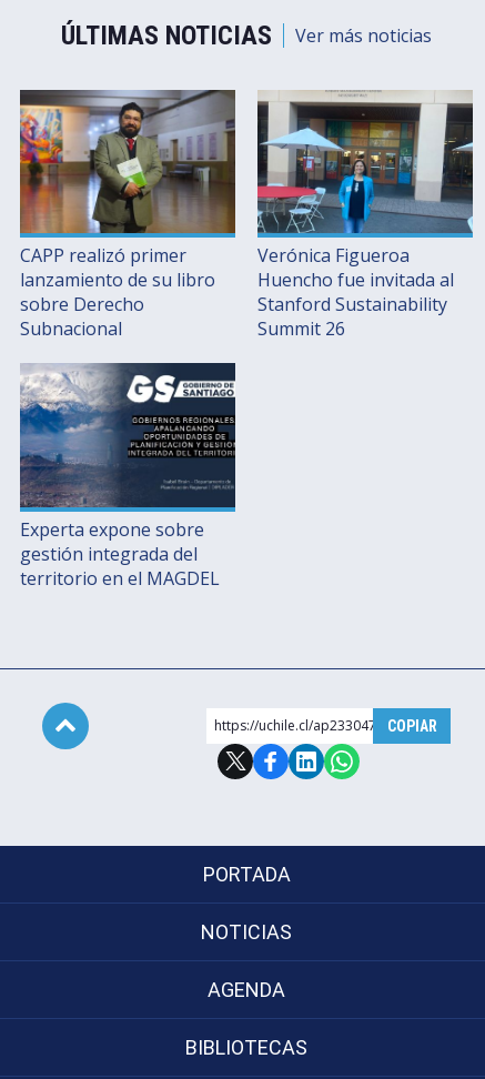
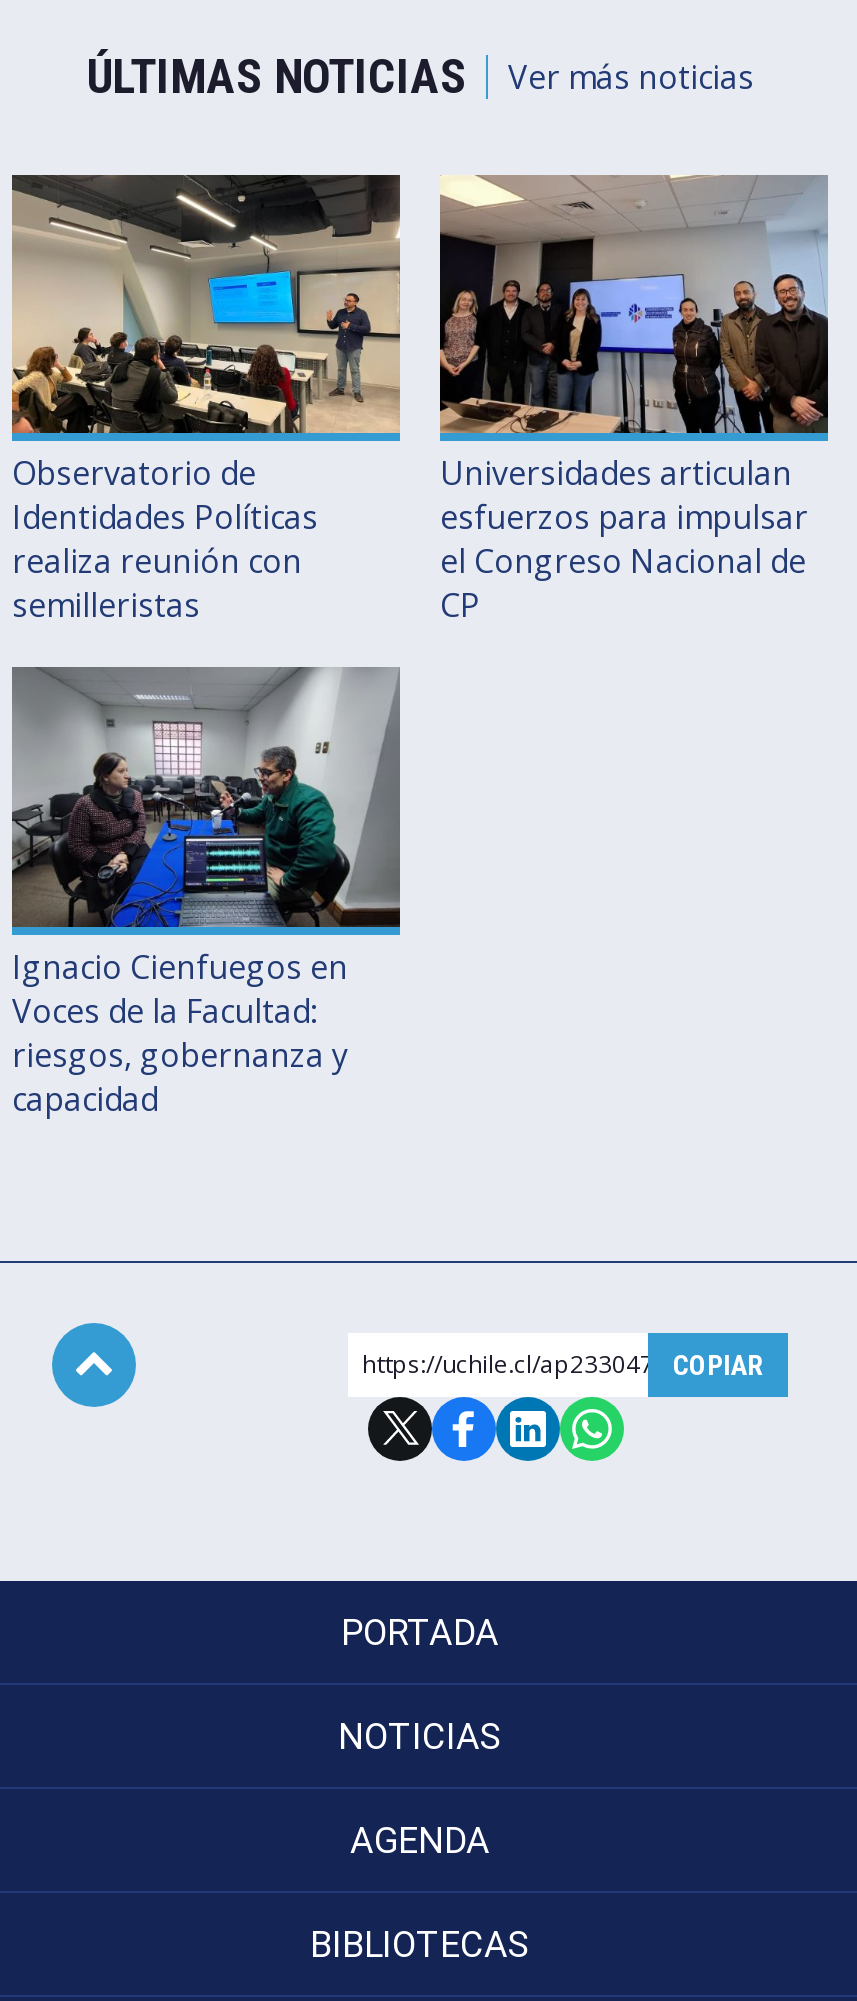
[19,90,236,341] [image] | CAPP realizó primer | lanzamiento de su libro | sobre Derecho | Subnacional -> [12,173,400,628] [image] | Observatorio de | Identidades Políticas | realiza reunión con | semilleristas
[256,91,474,341] [image] | Verónica Figueroa | Huencho fue invitada al | Stanford Sustainability | Summit 26 -> [438,175,828,628] [image] | Universidades articulan | esfuerzos para impulsar | el Congreso Nacional de | CP
[20,362,235,590] [image] | Experta expone sobre | gestión integrada del | territorio en el MAGDEL -> [10,667,400,1120] [image] | Ignacio Cienfuegos en | Voces de la Facultad: | riesgos, gobernanza y | capacidad

